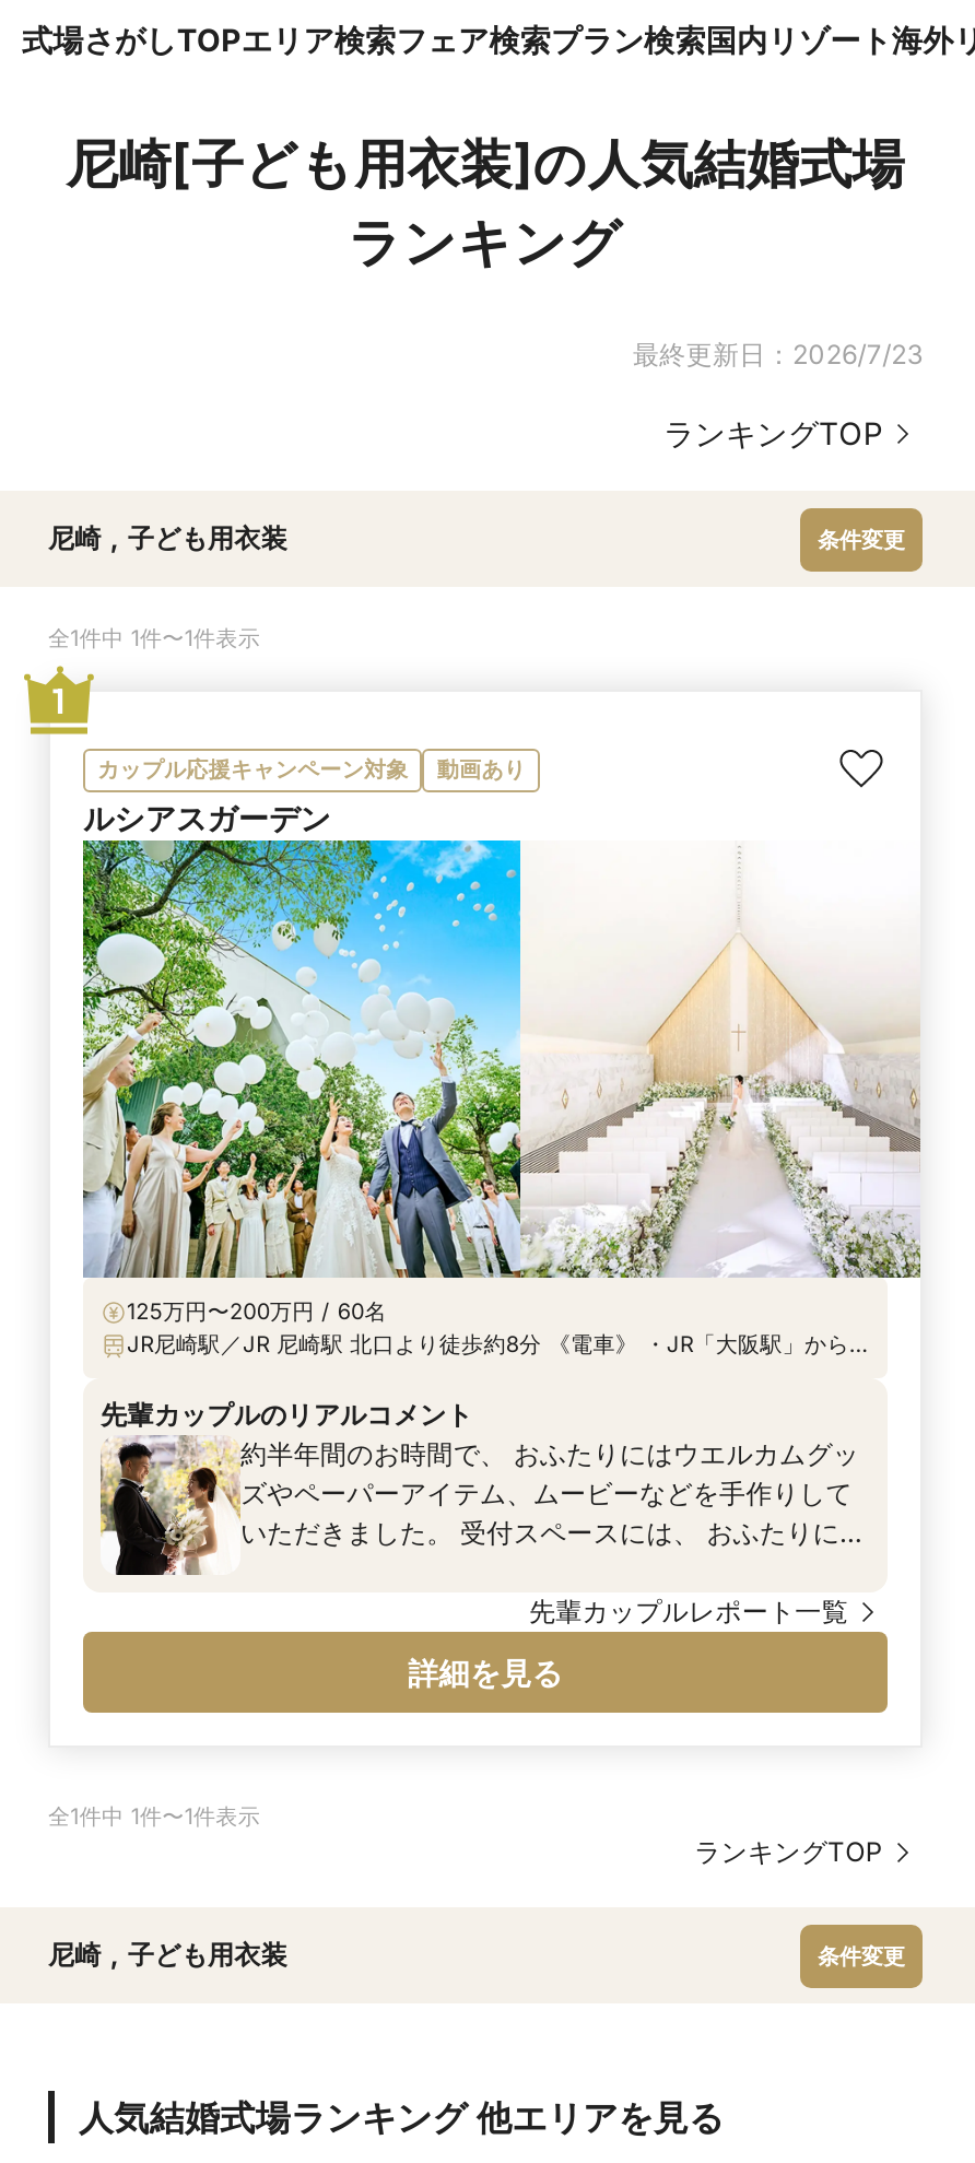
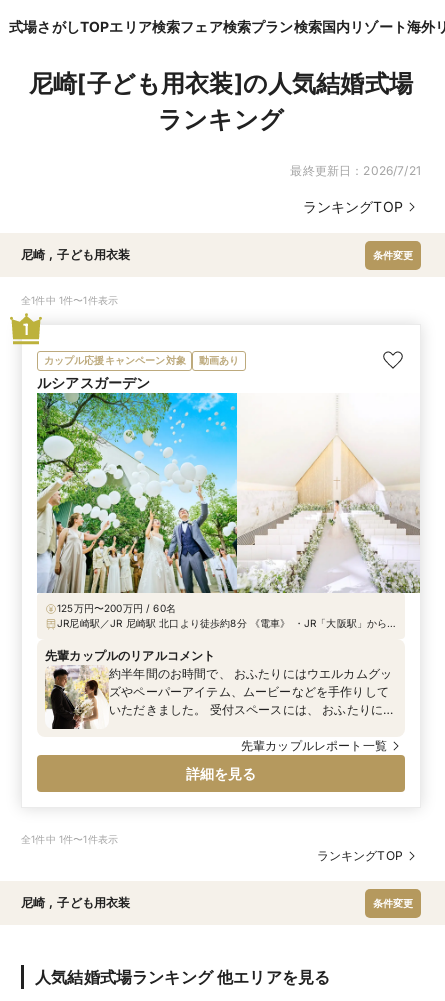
[633,338,923,371] 最終更新日：2026/7/23 -> [290,163,421,178] 最終更新日：2026/7/21

